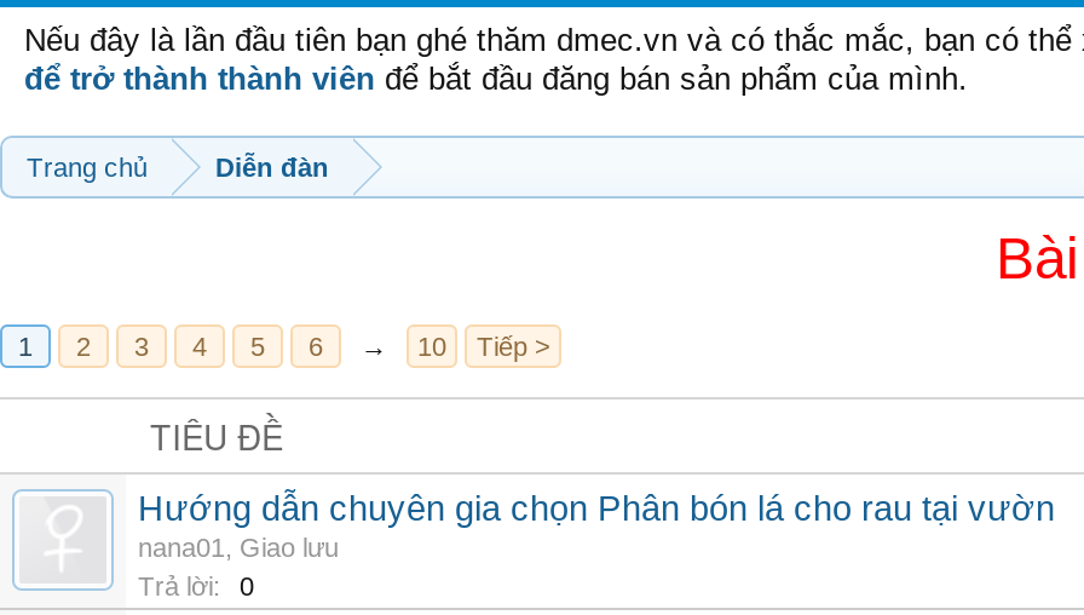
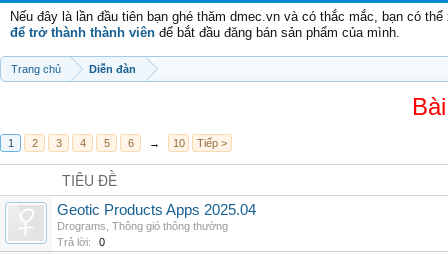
[138,489,1055,562] Hướng dẫn chuyên gia chọn Phân bón lá cho rau tại vườn | nana01, Giao lưu -> [57,202,256,232] Geotic Products Apps 2025.04 | Drograms, Thông gió thông thường

